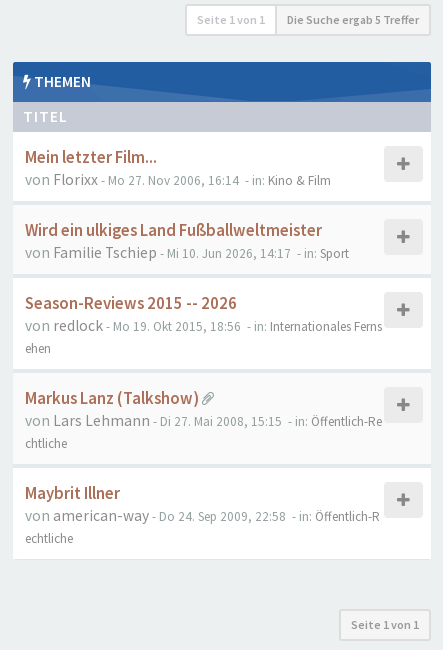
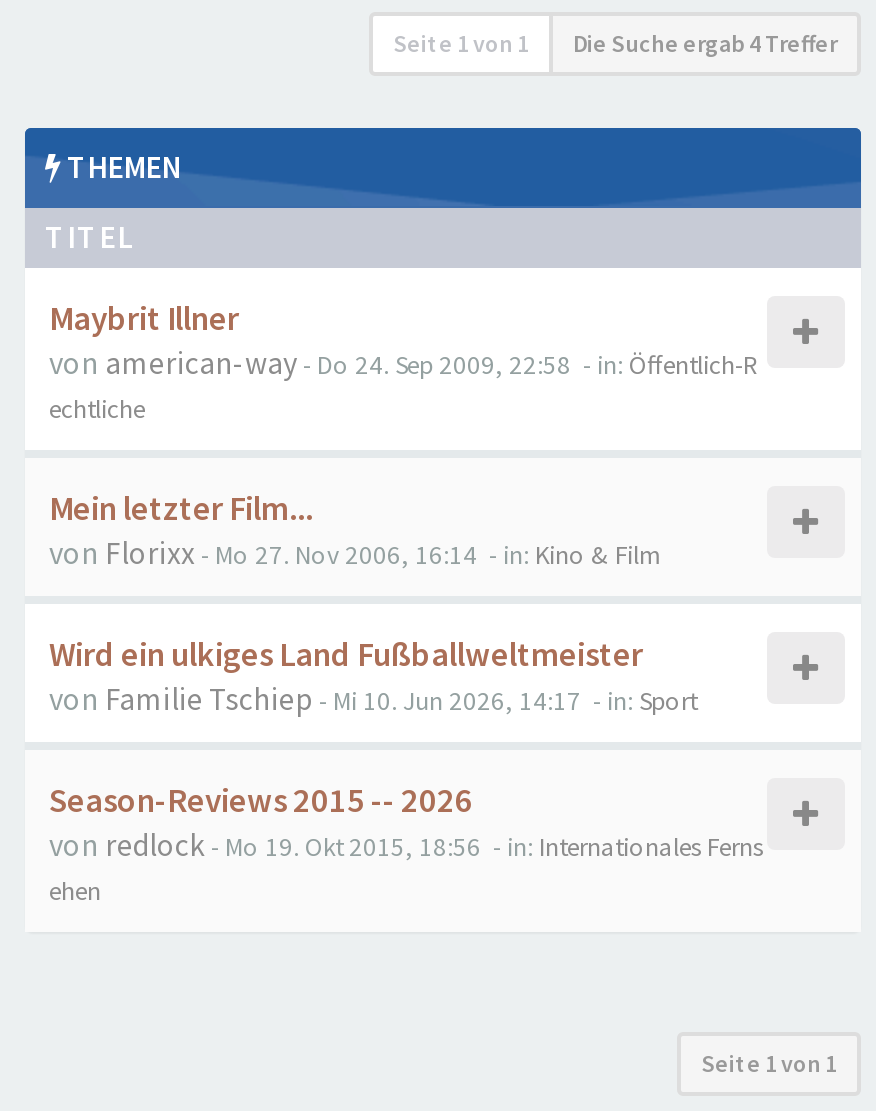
[287,12,419,27] Die Suche ergab 5 Treffer -> [573,28,837,58] Die Suche ergab 4 Treffer
moved [25,147,382,357] -> [49,488,763,908]: Mein letzter Film... | von Florixx - Mo 27. Nov 2006, 16:14 - in: Kino & Film | Wird ein ulkiges Land Fußballweltmeister | von Familie Tschiep - Mi 10. Jun 2026, 14:17 - in: Sport | Season-Reviews 2015 -- 2026 | von redlock - Mo 19. Okt 2015, 18:56 - in: Internationales Ferns | ehen
[25,388,382,452] Markus Lanz (Talkshow) | von Lars Lehmann - Di 27. Mai 2008, 15:15 - in: Öffentlich-Re | chtliche -> none
moved [25,483,380,547] -> [49,298,759,426]: Maybrit Illner | von american-way - Do 24. Sep 2009, 22:58 - in: Öffentlich-R | echtliche

